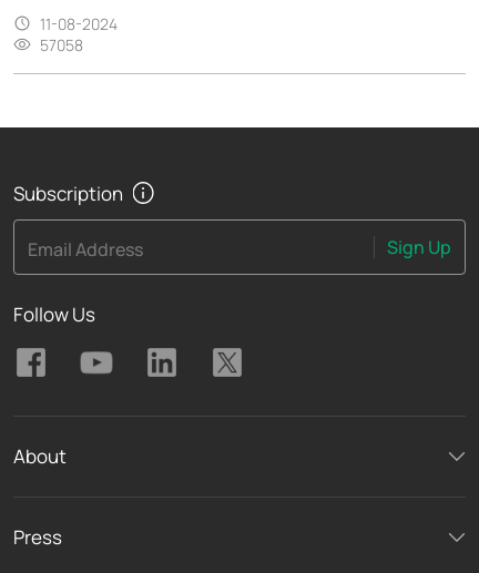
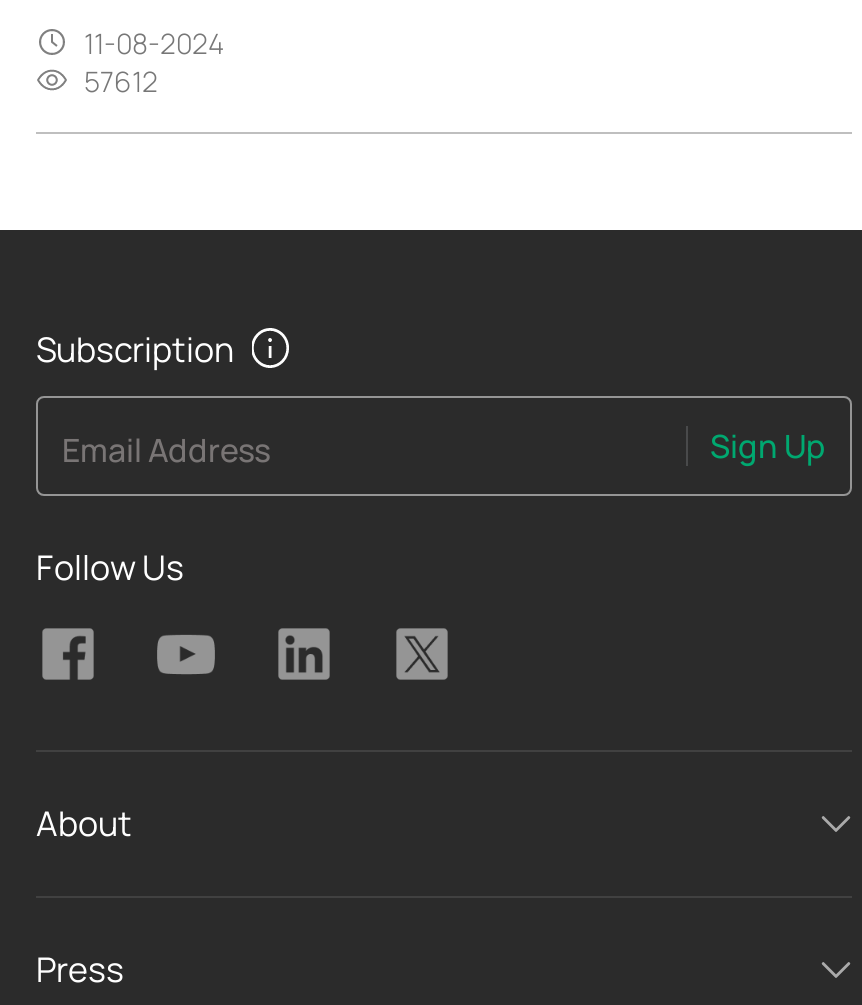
[40,34,83,55] 57058 -> [84,61,158,99] 57612

